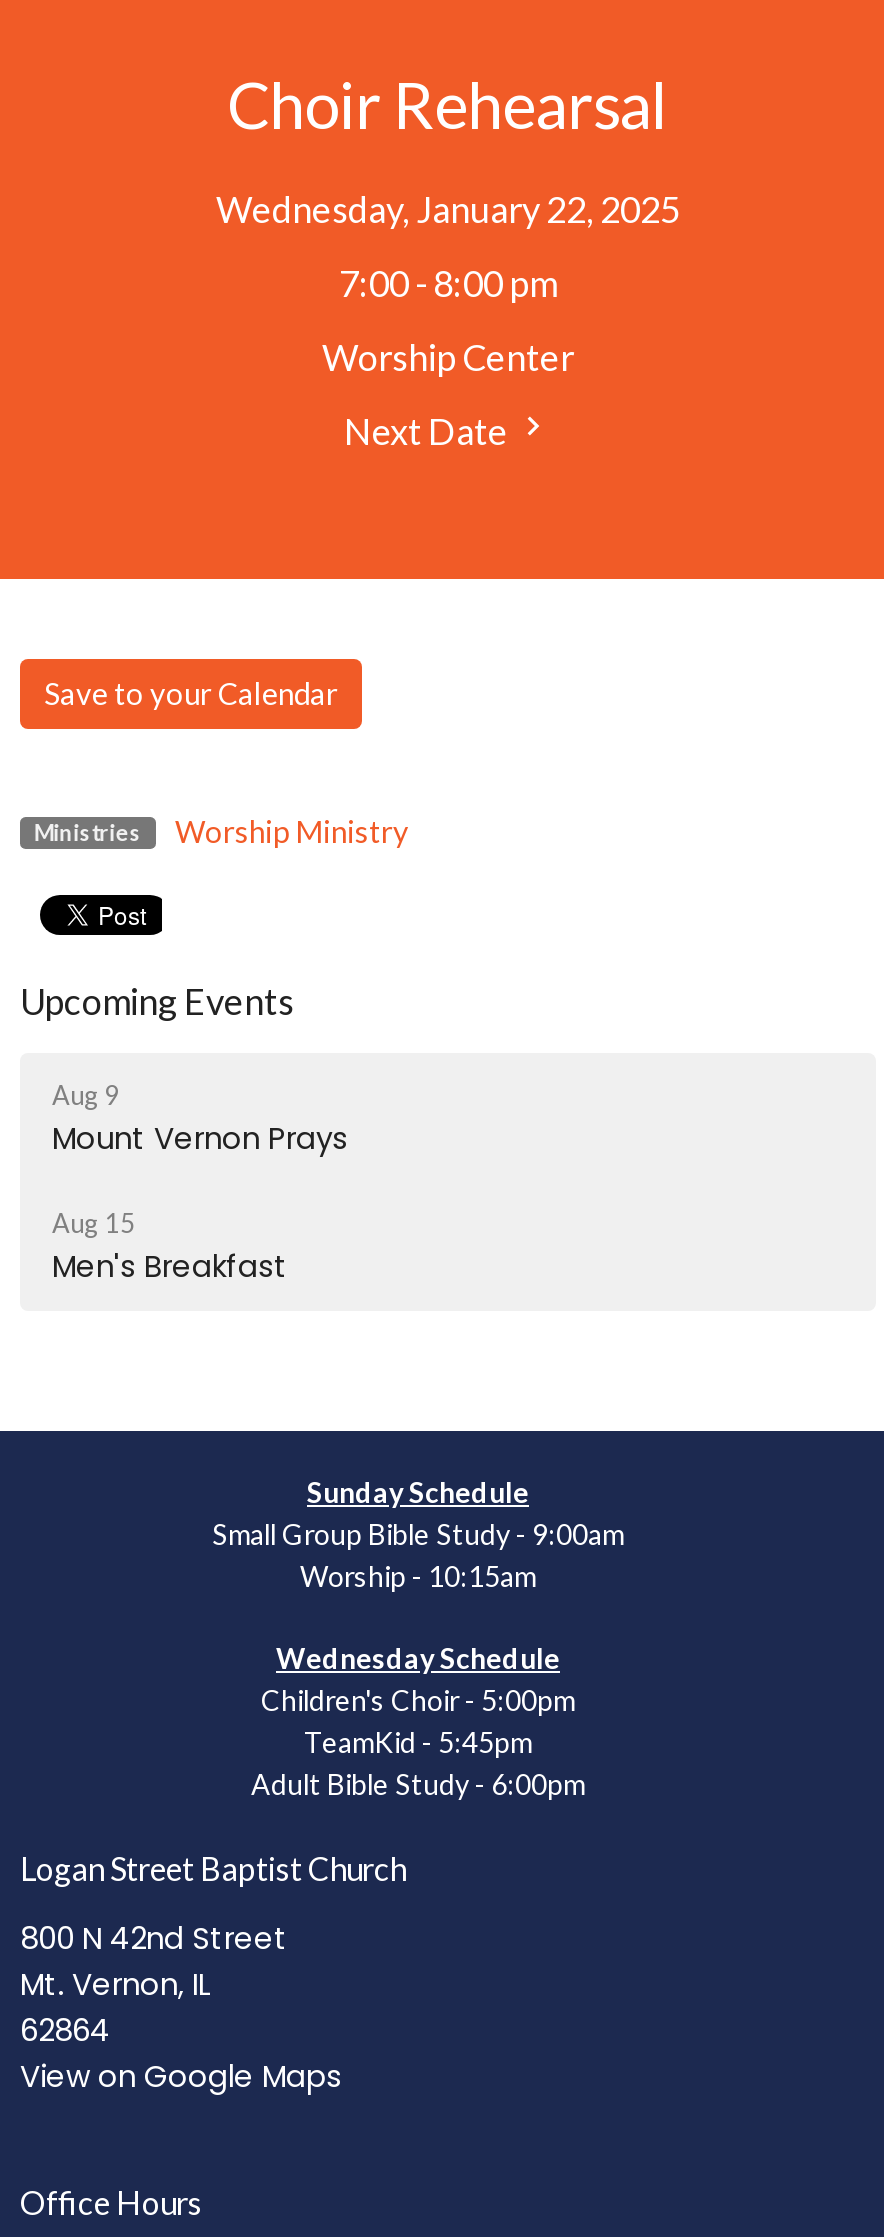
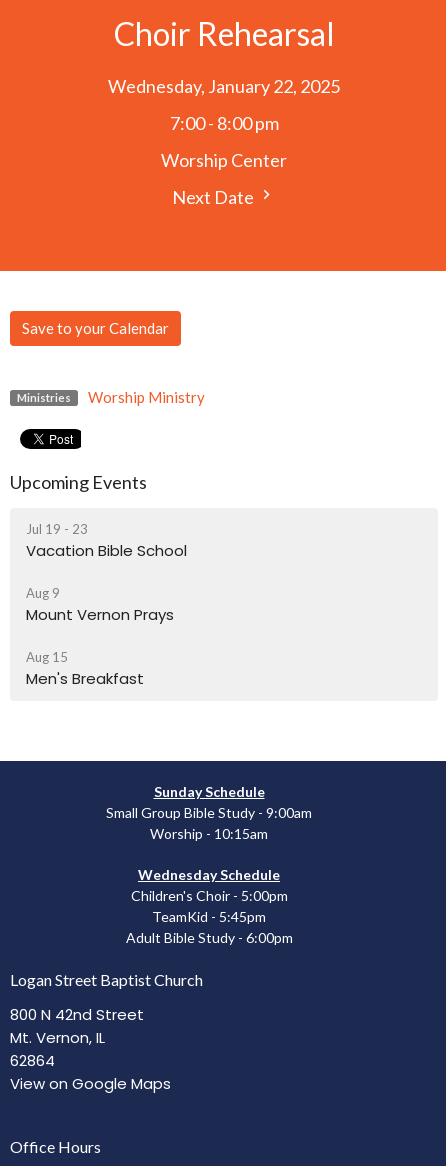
none -> [26,521,187,561] Jul 19 - 23 | Vacation Bible School

